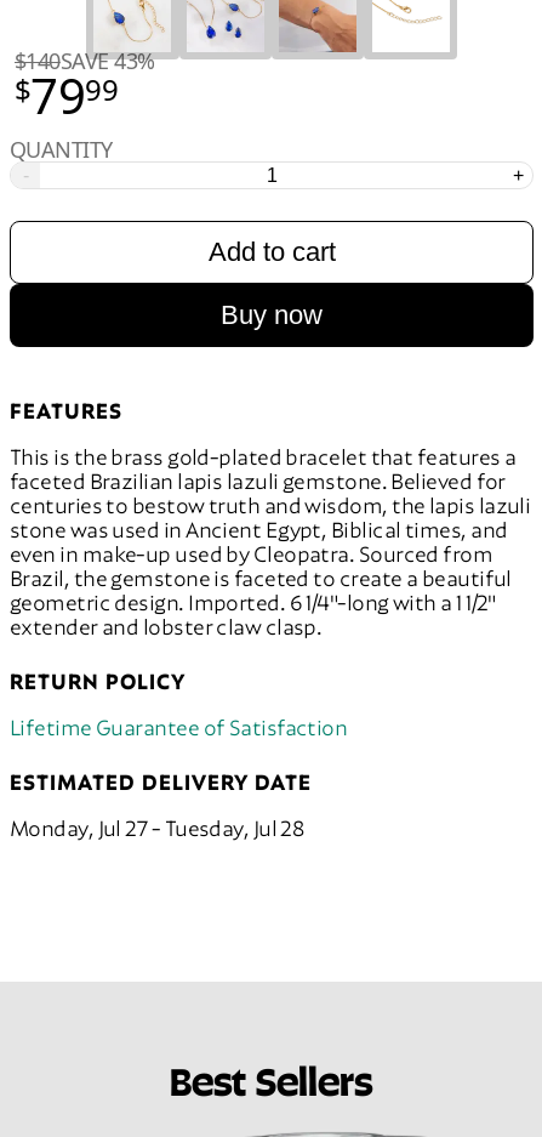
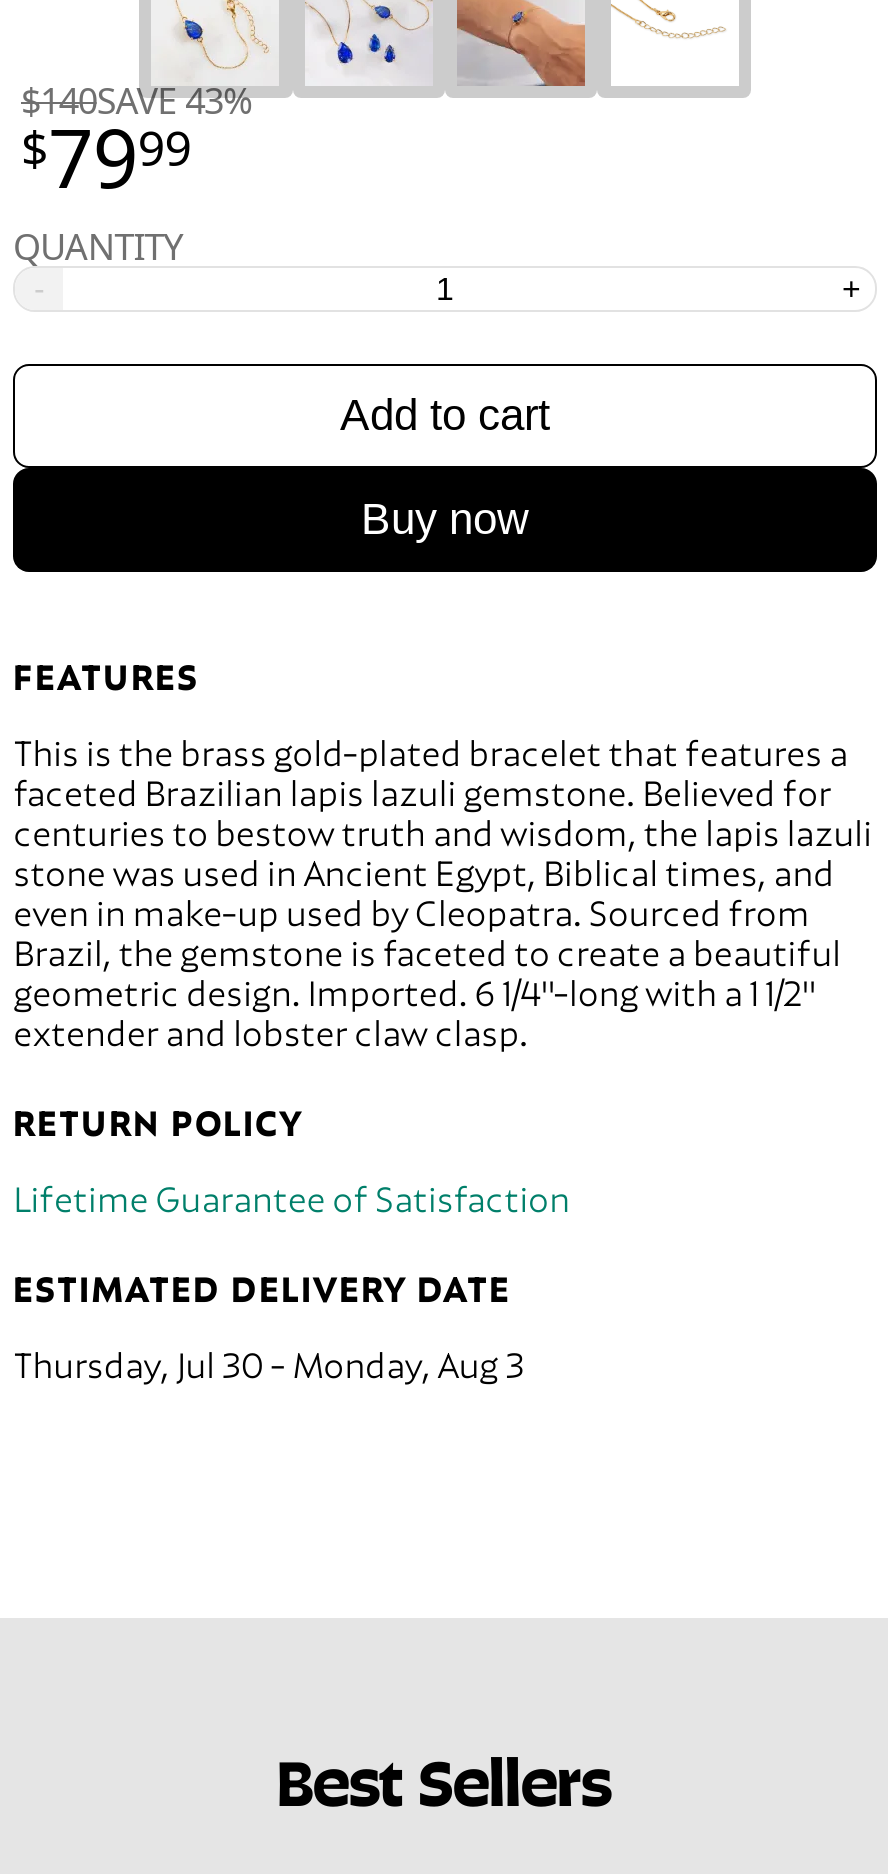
[10,812,304,840] Monday, Jul 27 - Tuesday, Jul 28 -> [13,1339,524,1385] Thursday, Jul 30 - Monday, Aug 3

